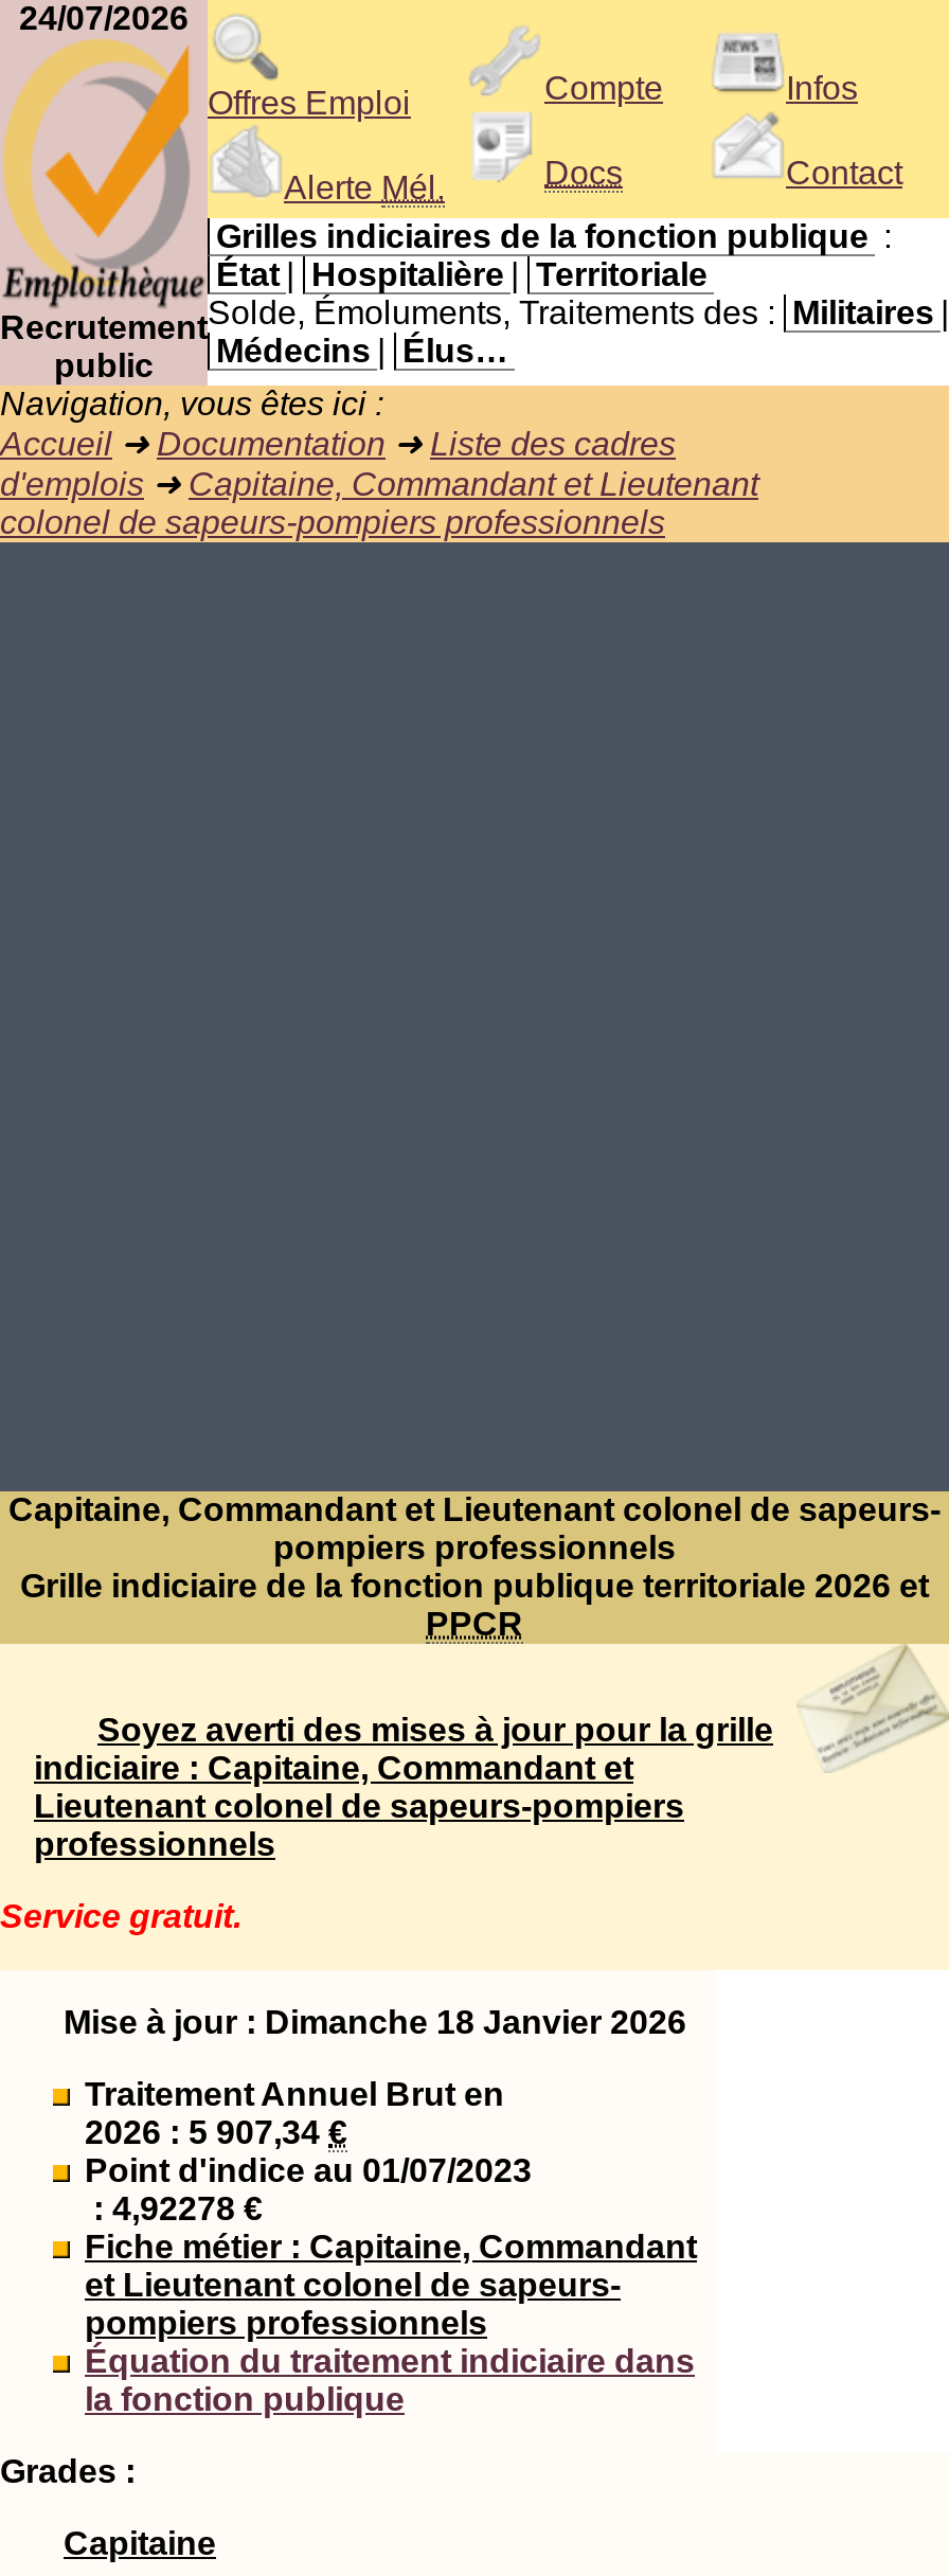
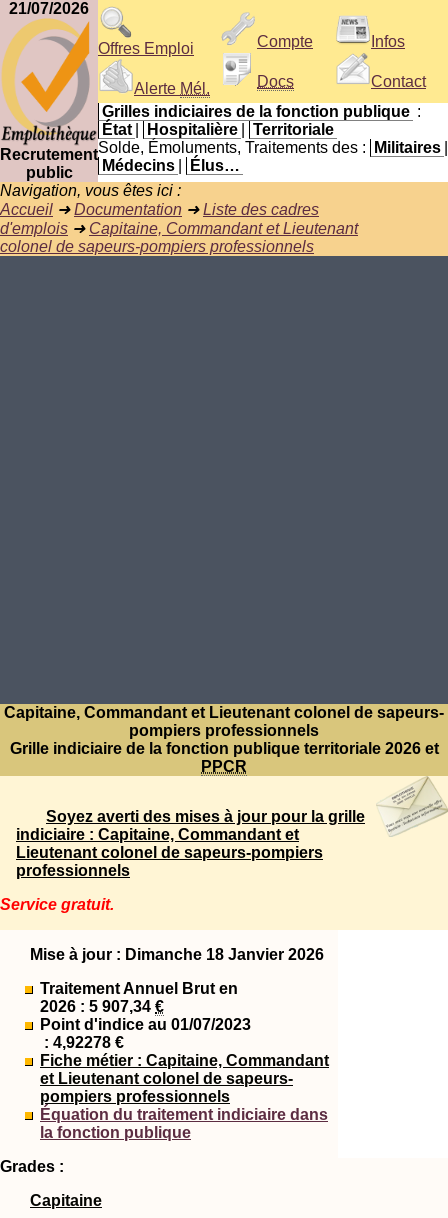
[19,0,189,36] 24/07/2026 -> [9,0,89,17] 21/07/2026

